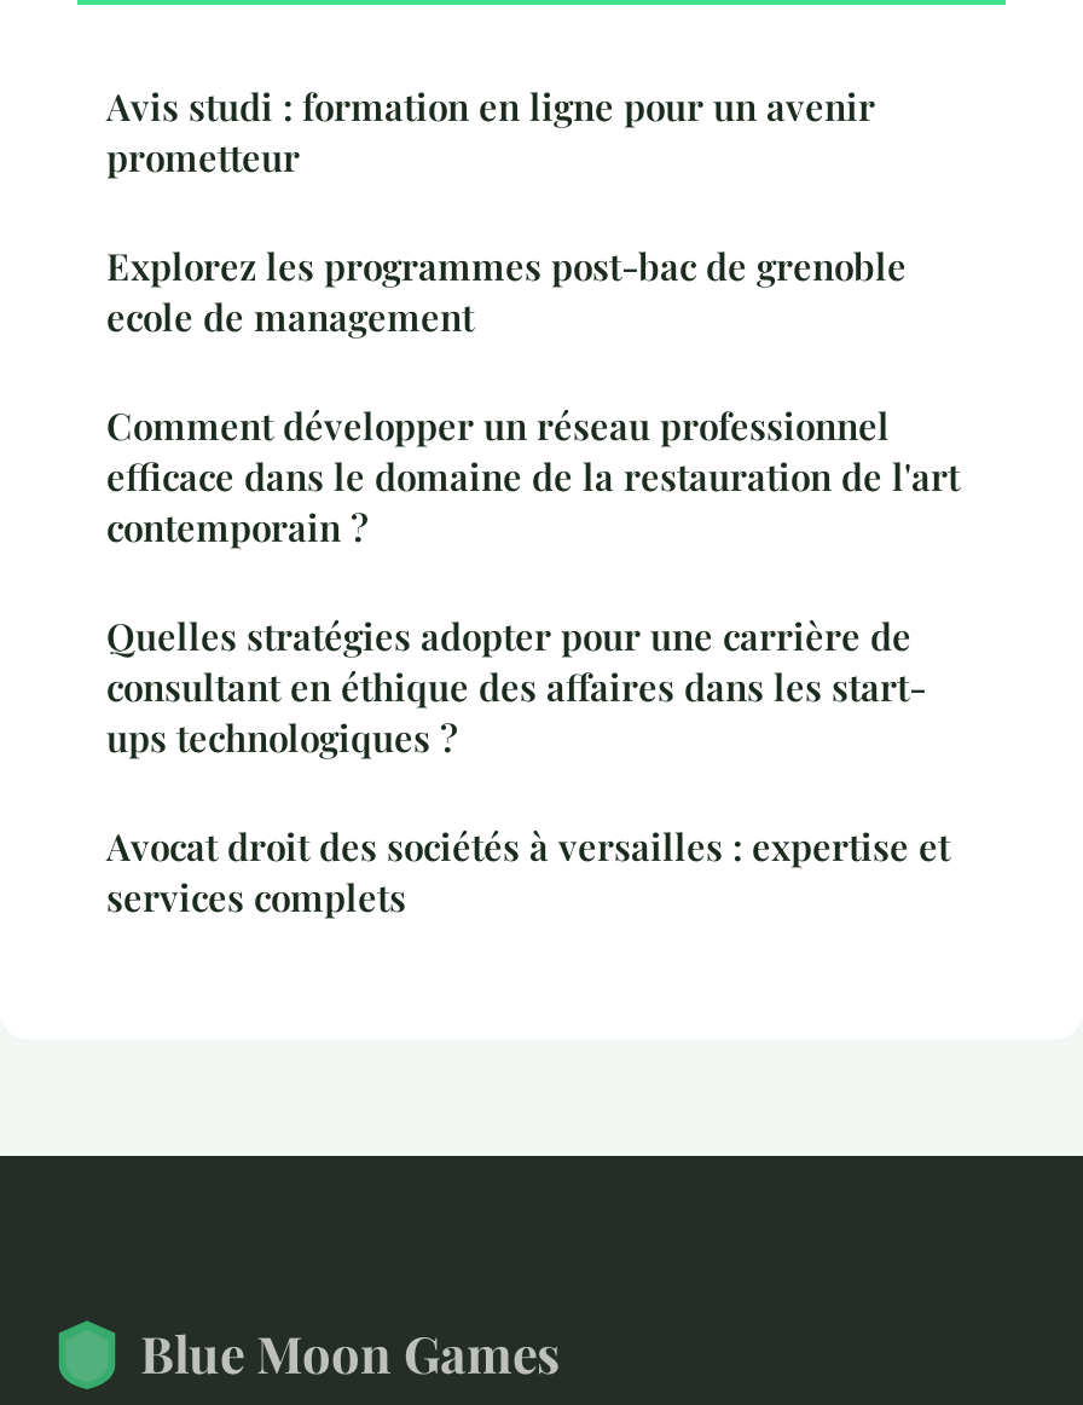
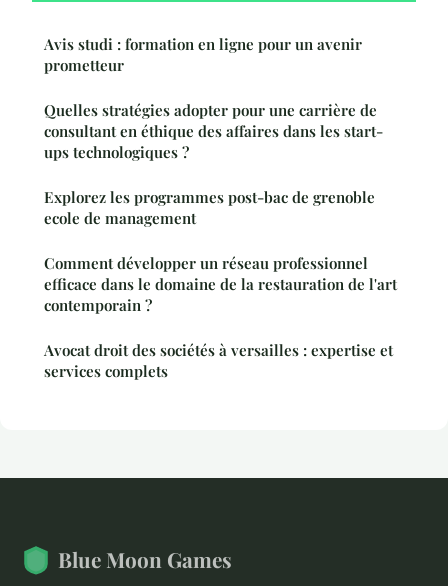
moved [106,242,960,552] -> [44,187,397,315]: Explorez les programmes post-bac de grenoble | ecole de management | Comment développer un réseau professionnel | efficace dans le domaine de la restauration de l'art | contemporain ?
moved [106,612,926,762] -> [44,100,383,162]: Quelles stratégies adopter pour une carrière de | consultant en éthique des affaires dans les start- | ups technologiques ?

